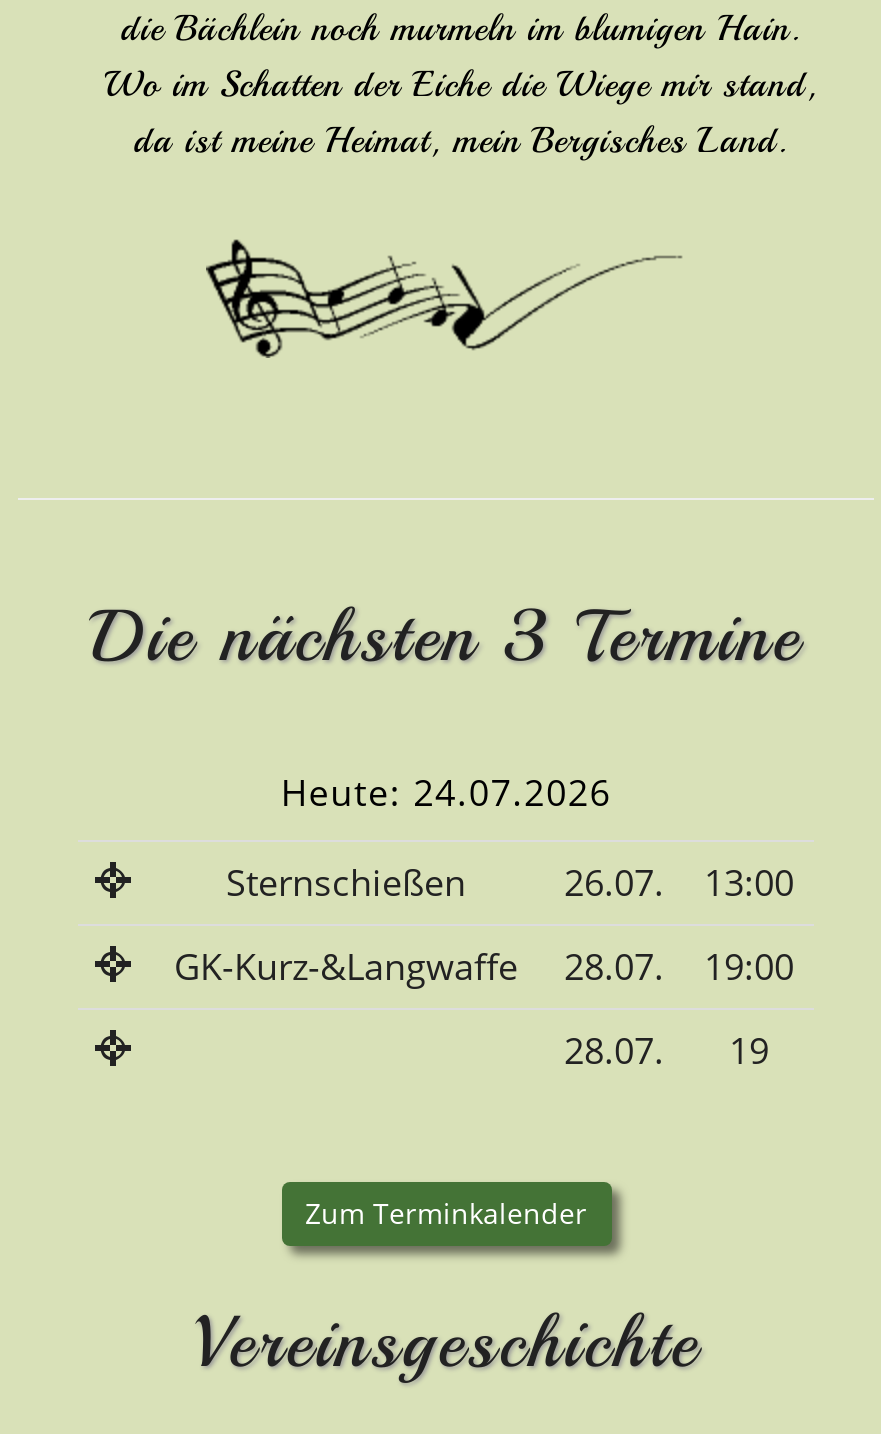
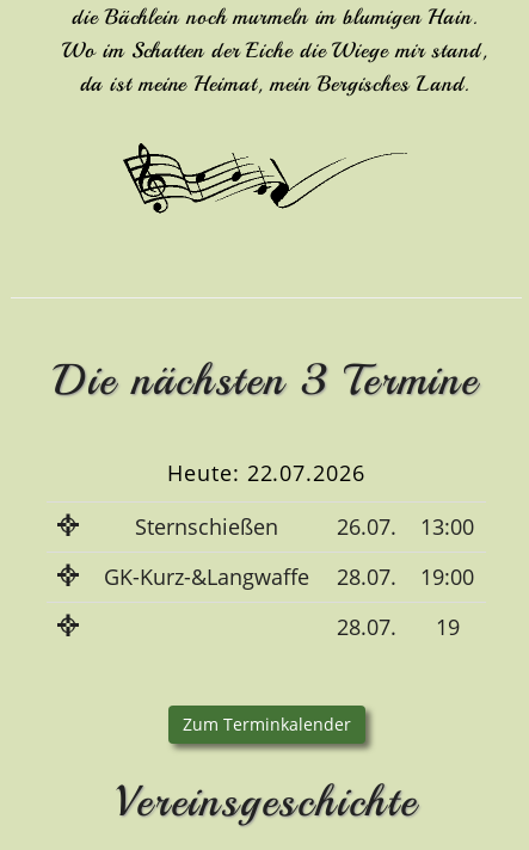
[281,768,611,816] Heute: 24.07.2026 -> [168,458,365,487] Heute: 22.07.2026

